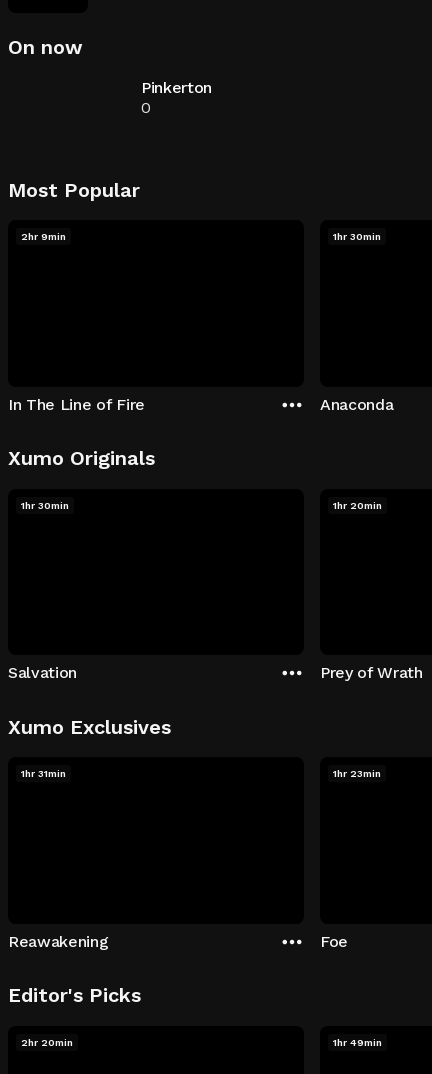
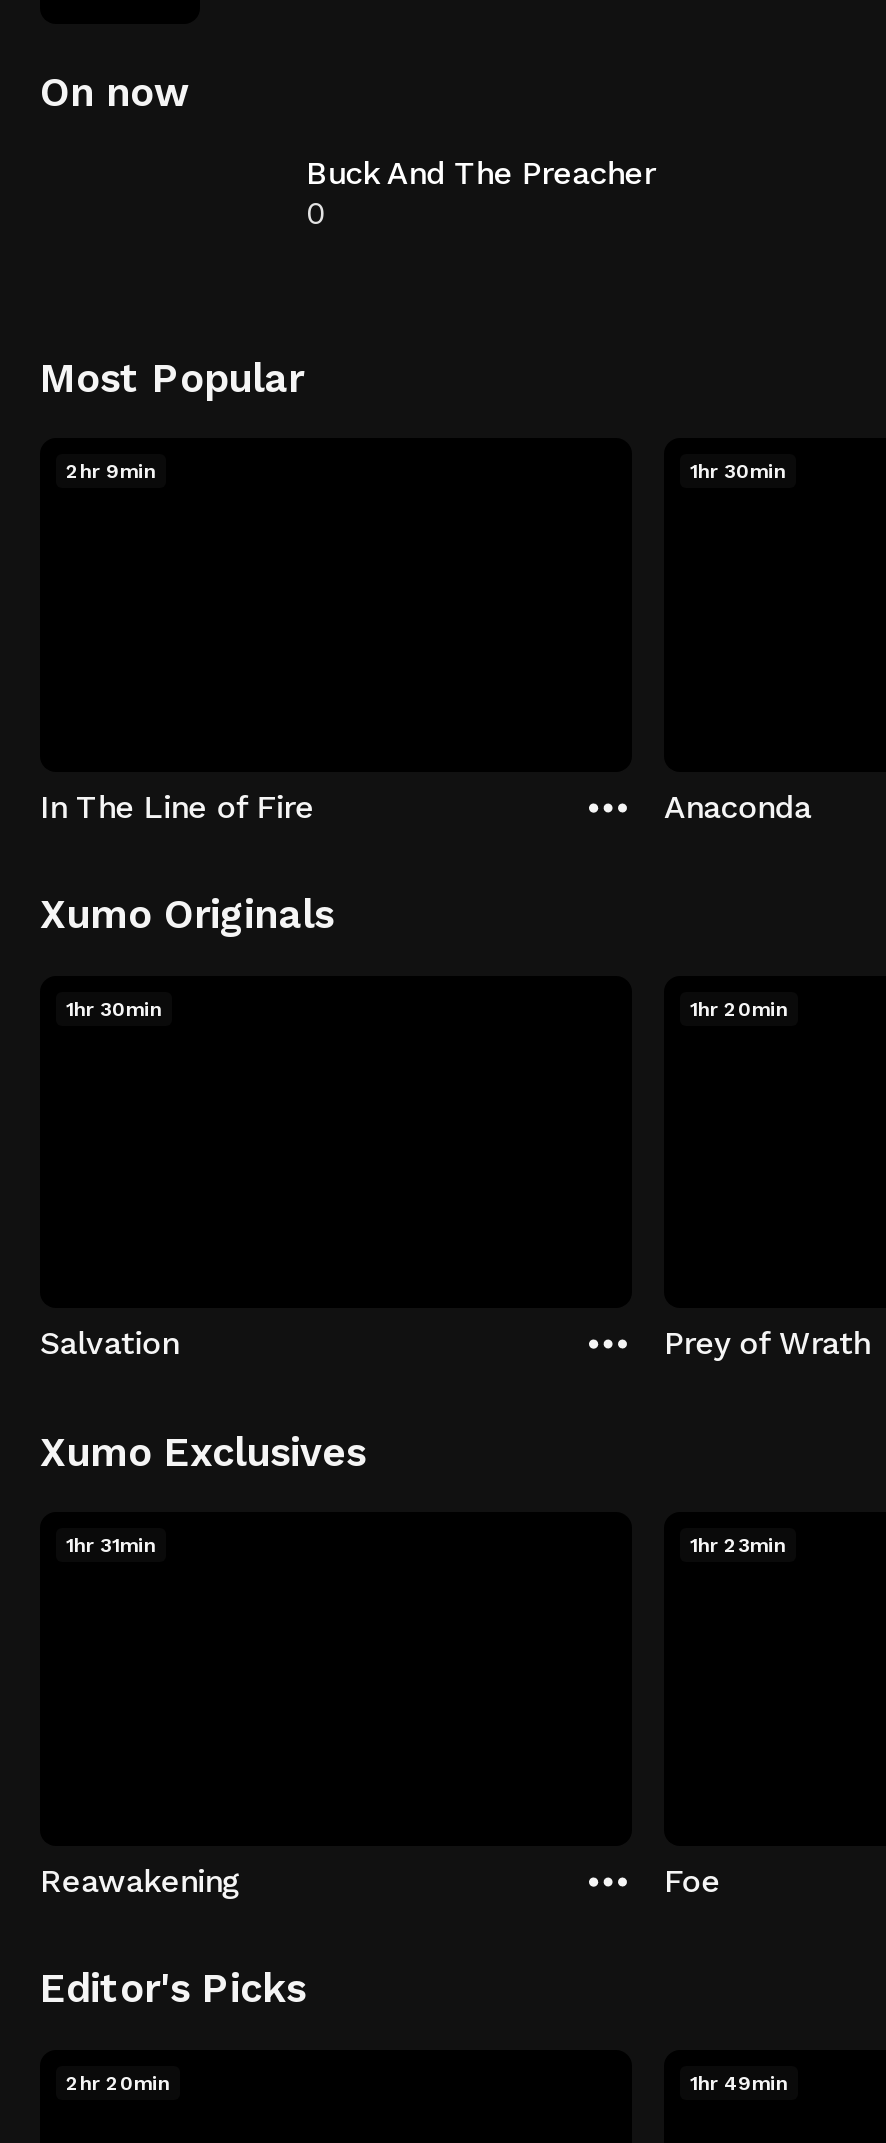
[141,78,212,97] Pinkerton -> [306,154,655,192] Buck And The Preacher

